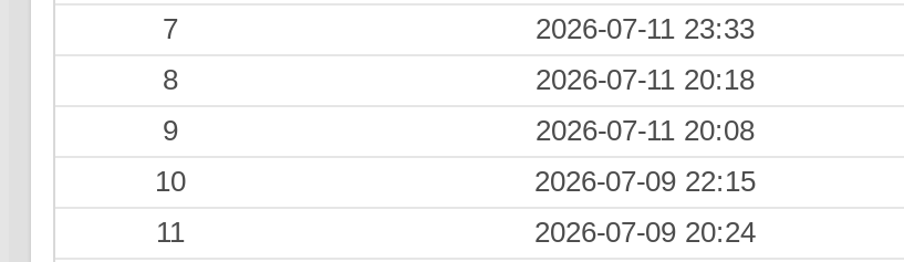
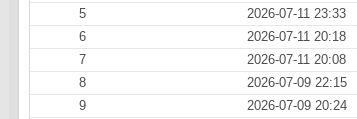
[163,12,178,45] 7 -> [78,6,85,21] 5
[163,63,178,96] 8 -> [78,29,85,44] 6
[163,114,178,147] 9 -> [78,52,85,67] 7
[155,165,186,198] 10 -> [78,75,85,90] 8
[156,216,185,249] 11 -> [78,98,85,113] 9

